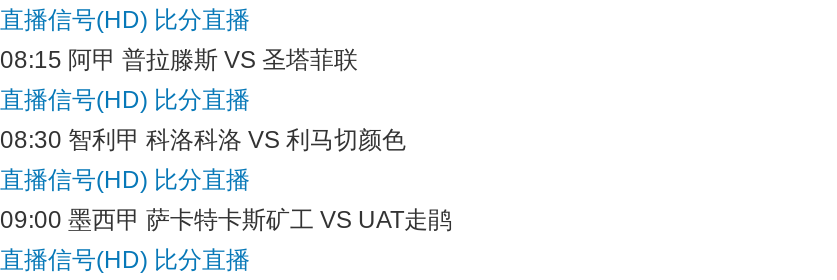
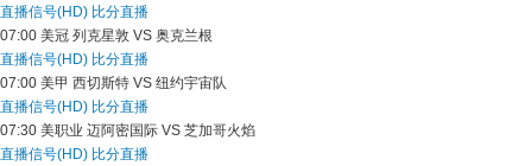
[0,46,358,74] 08:15 阿甲普拉滕斯 VS 圣塔菲联 -> [0,27,213,44] 07:00 美冠列克星敦 VS 奥克兰根
[0,126,406,154] 08:30 智利甲科洛科洛 VS 利马切颜色 -> [0,75,227,91] 07:00 美甲西切斯特 VS 纽约宇宙队
[0,206,452,234] 09:00 墨西甲萨卡特卡斯矿工 VS UAT走鹃 -> [0,122,255,139] 07:30 美职业迈阿密国际 VS 芝加哥火焰

